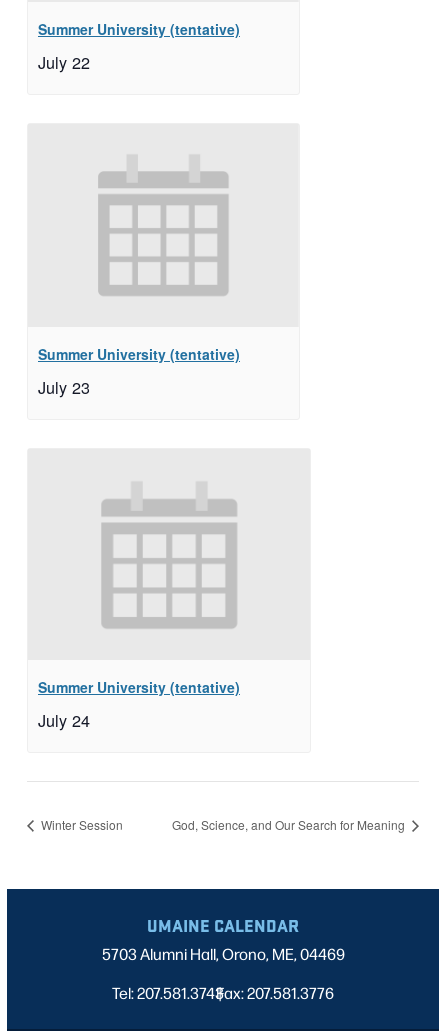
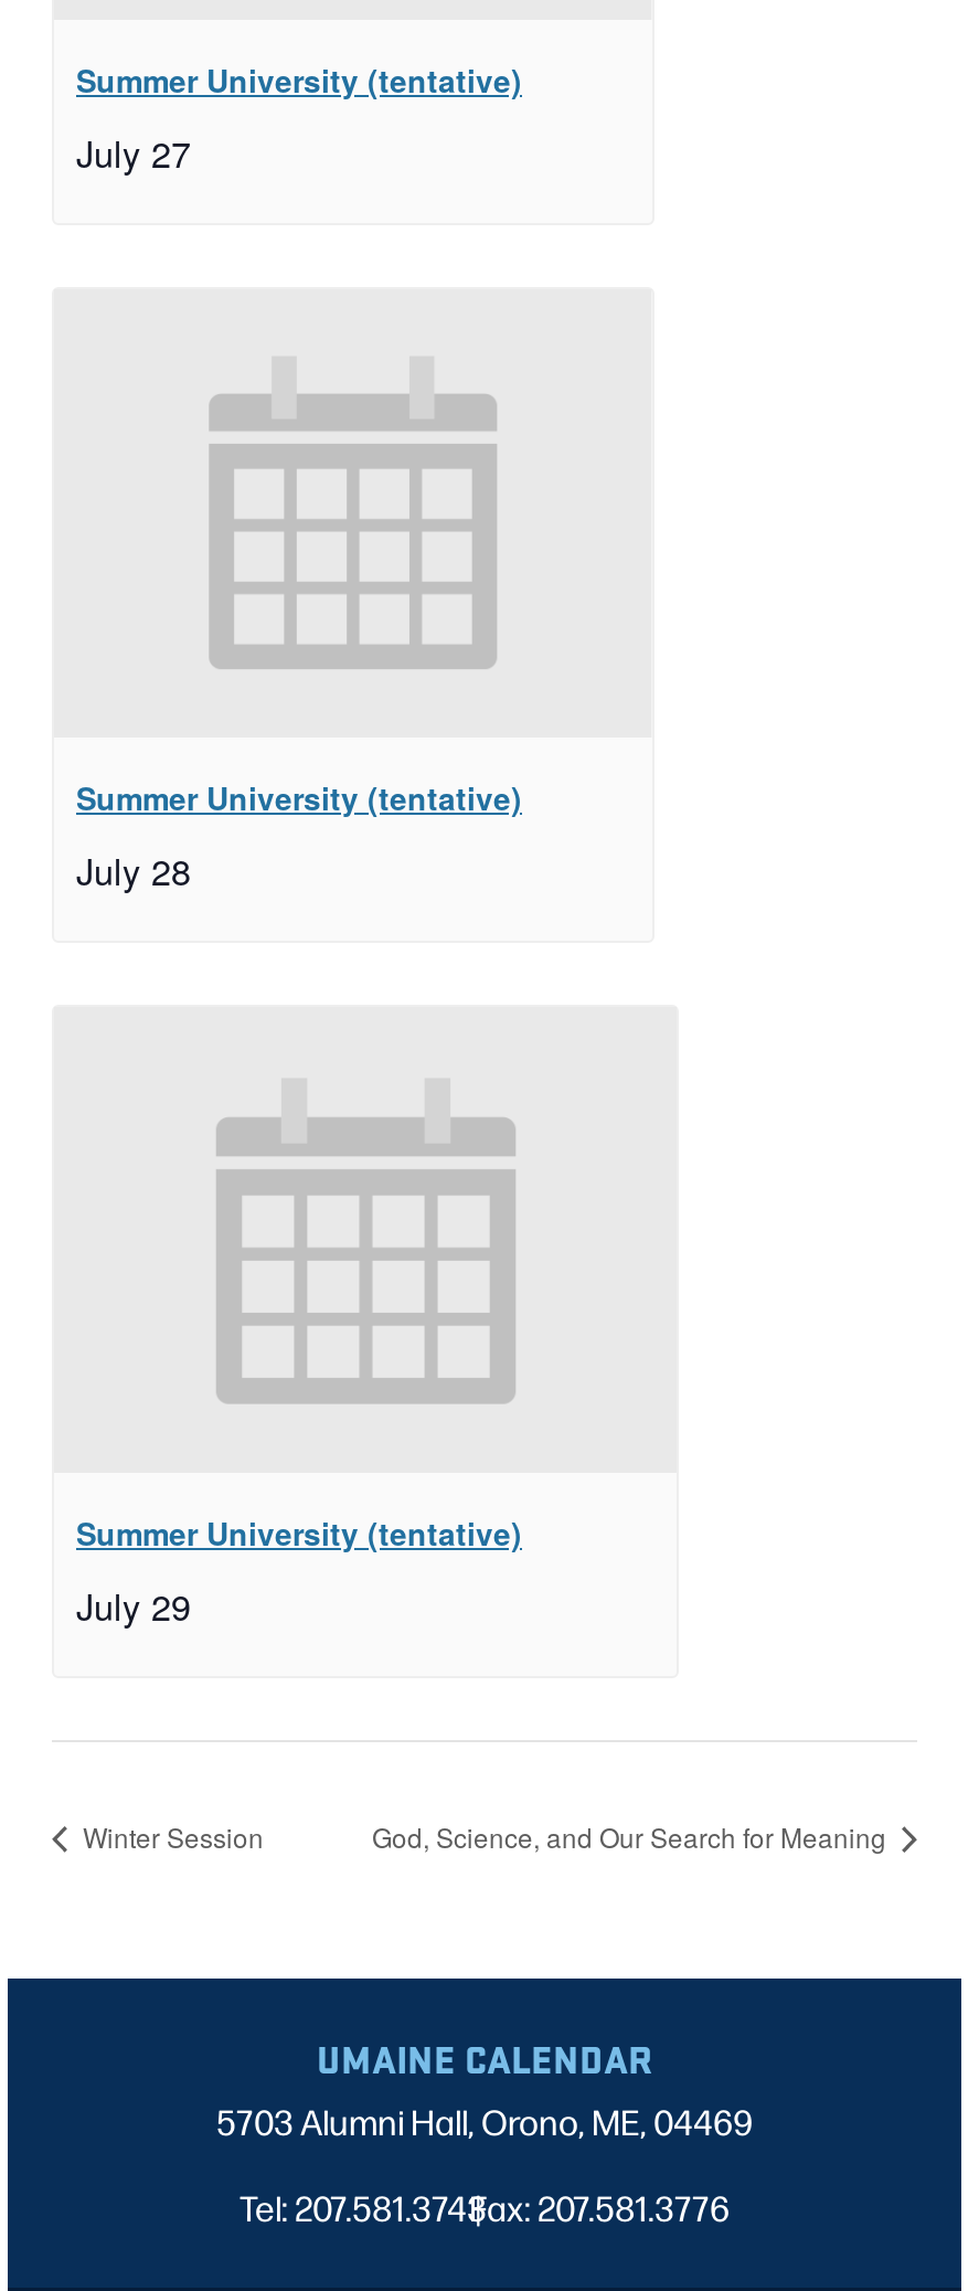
[38,50,90,74] July 22 -> [76,126,191,179] July 27
[38,375,90,399] July 23 -> [76,843,191,896] July 28
[38,708,90,732] July 24 -> [76,1580,191,1633] July 29

